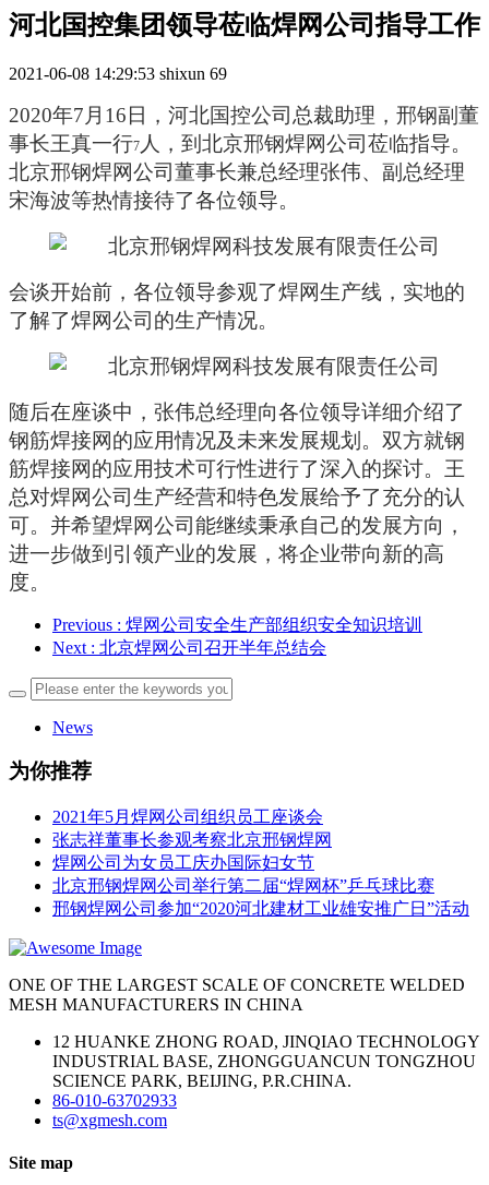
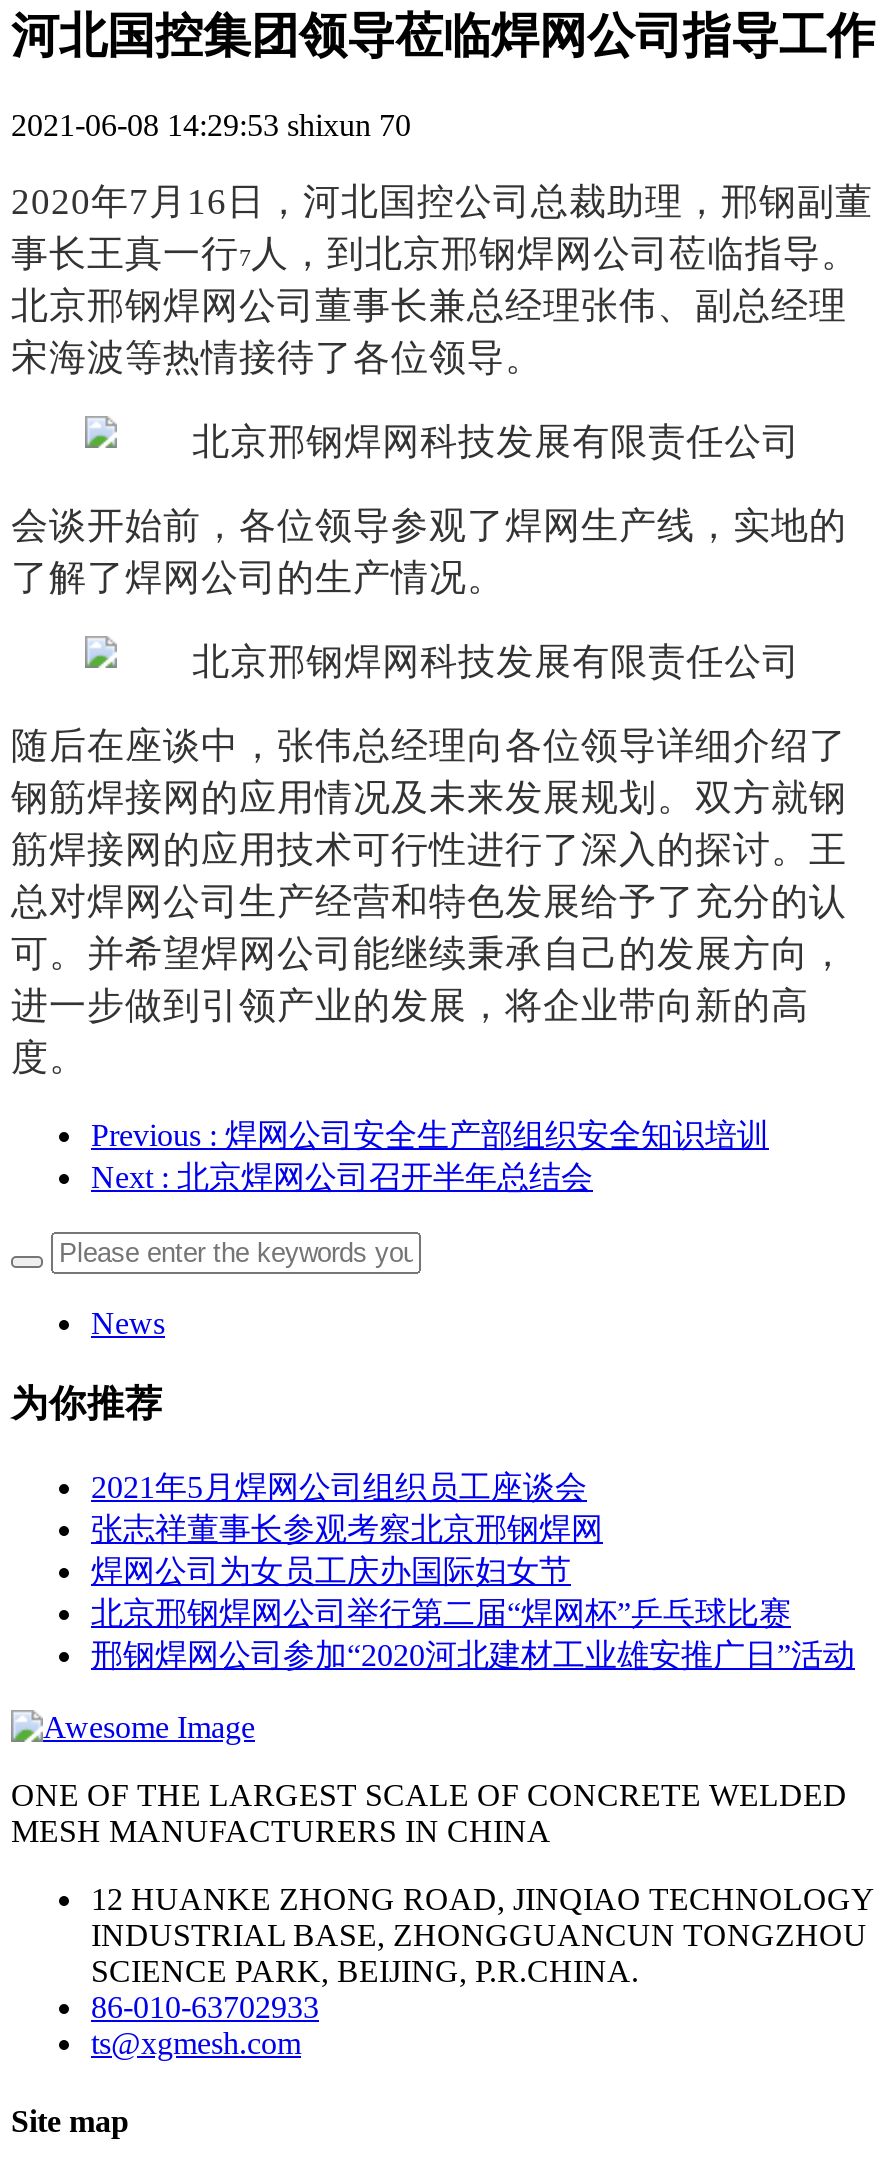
[9,64,227,82] 2021-06-08 14:29:53 shixun 69 -> [11,107,411,141] 2021-06-08 14:29:53 shixun 70

